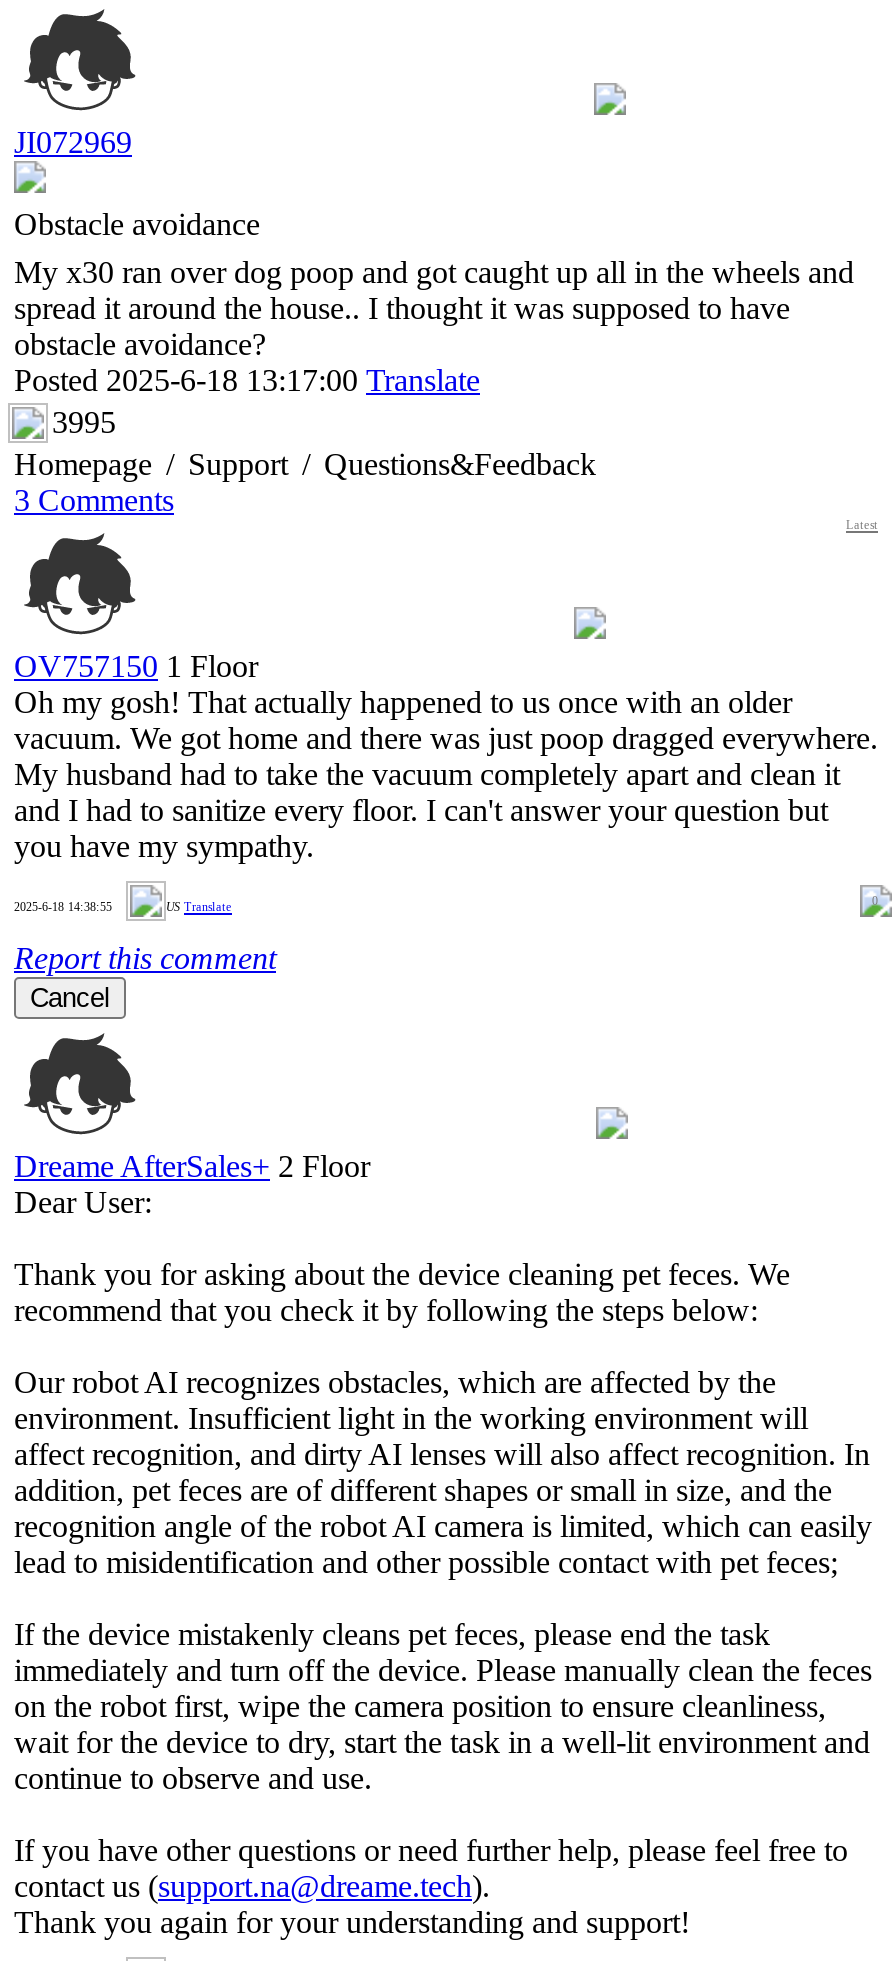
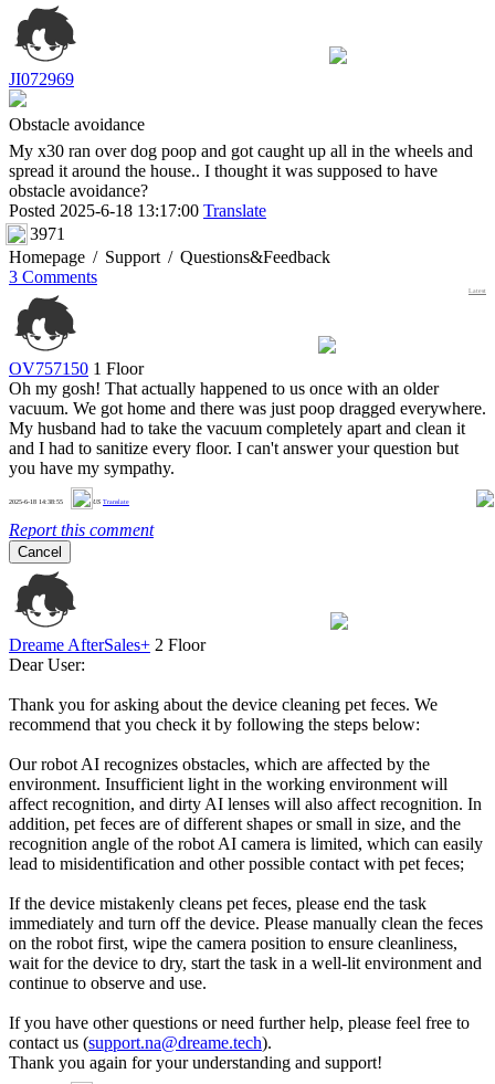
[52,405,116,439] 3995 -> [30,225,65,243] 3971

